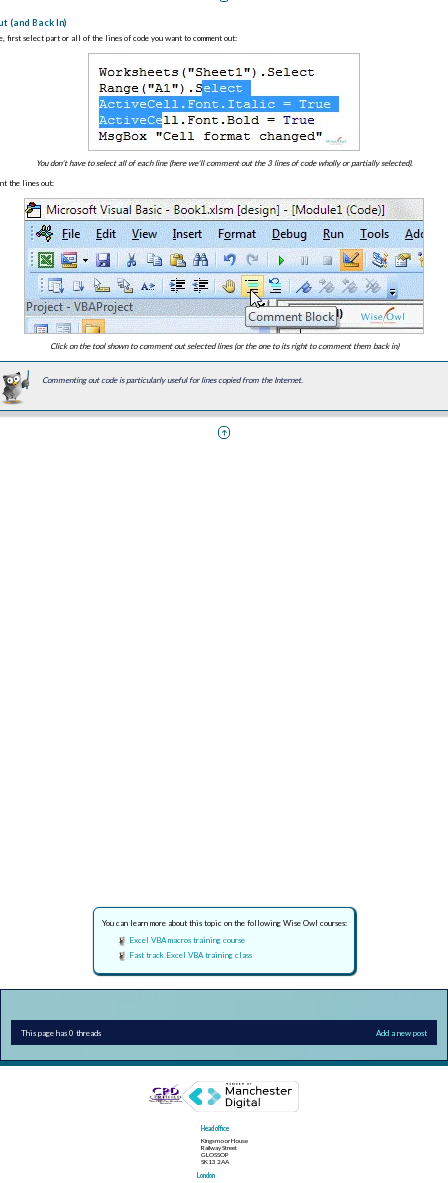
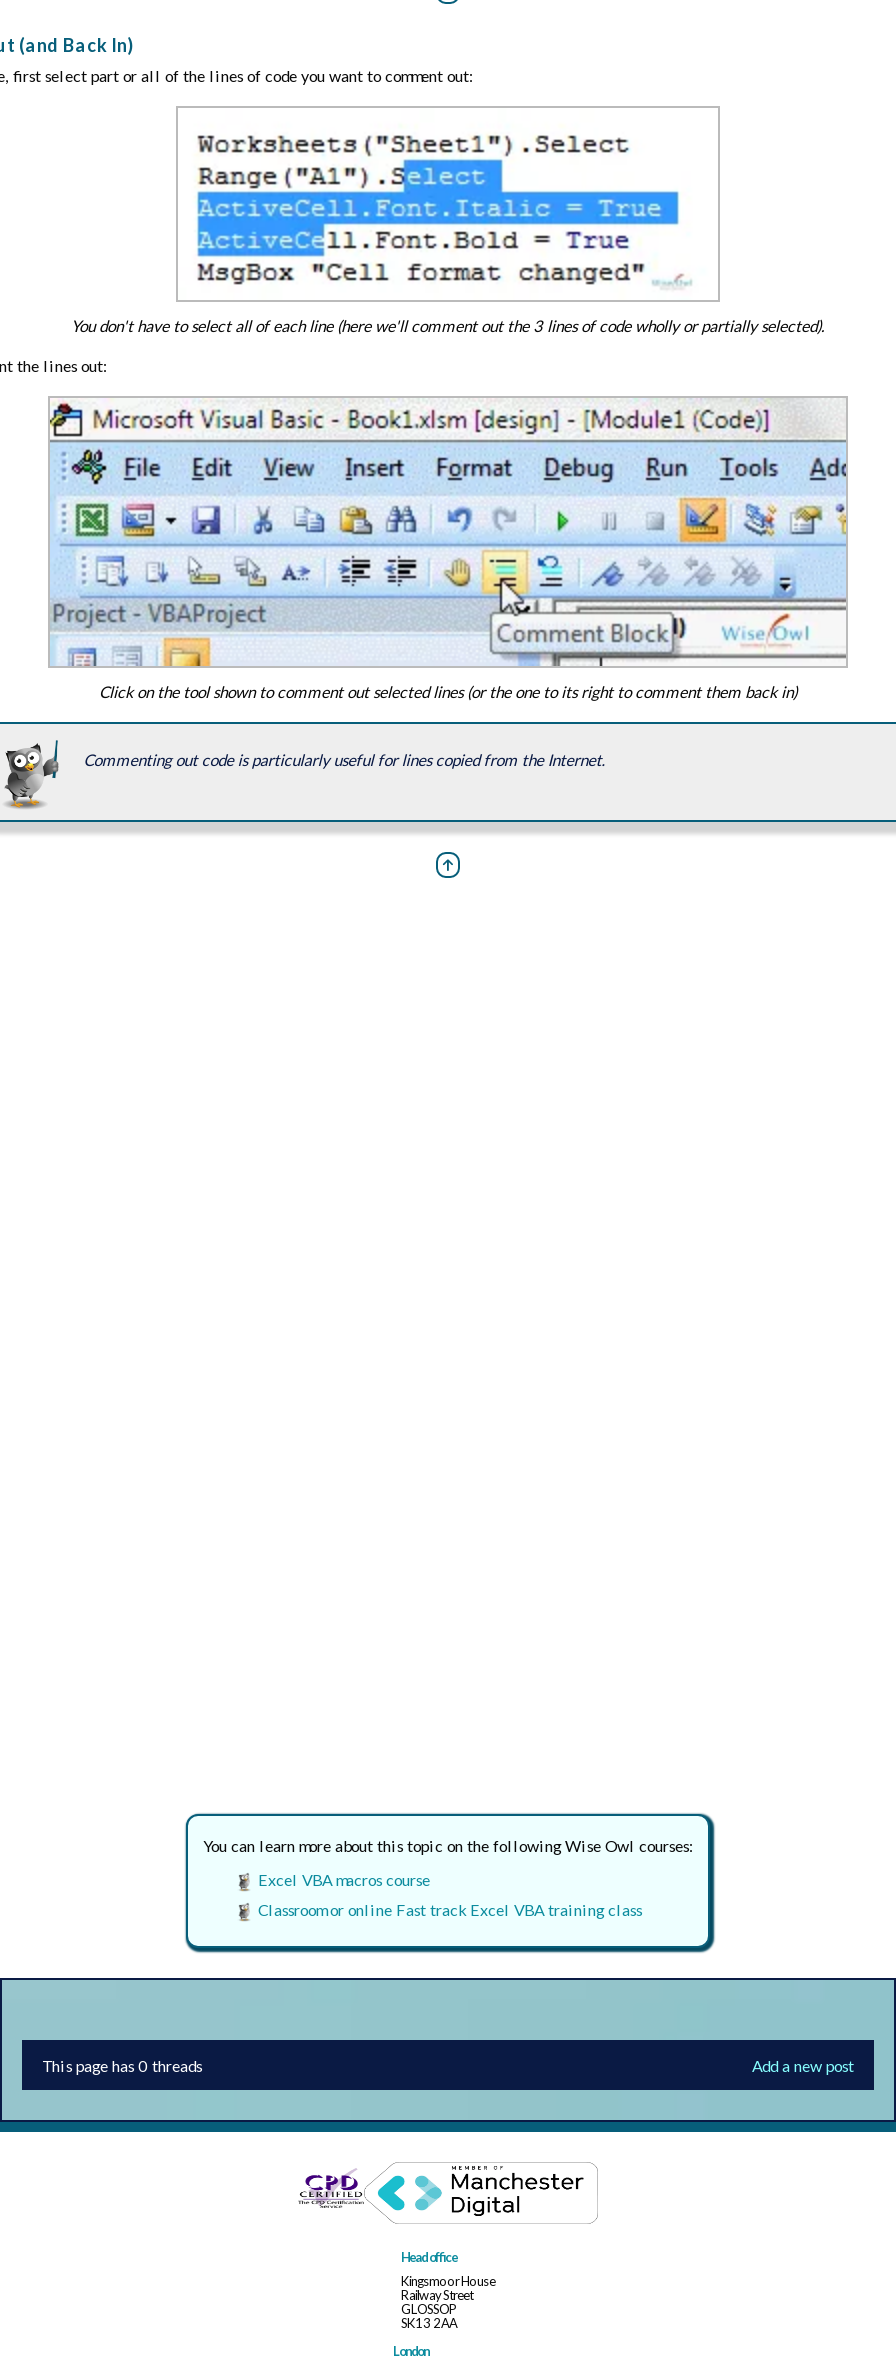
[129,935,245,945] Excel VBA macros training course -> [258,1871,430,1891] Excel VBA macros course
[129,950,252,960] Fast track Excel VBA training class -> [258,1901,642,1921] Classroom or online Fast track Excel VBA training class

